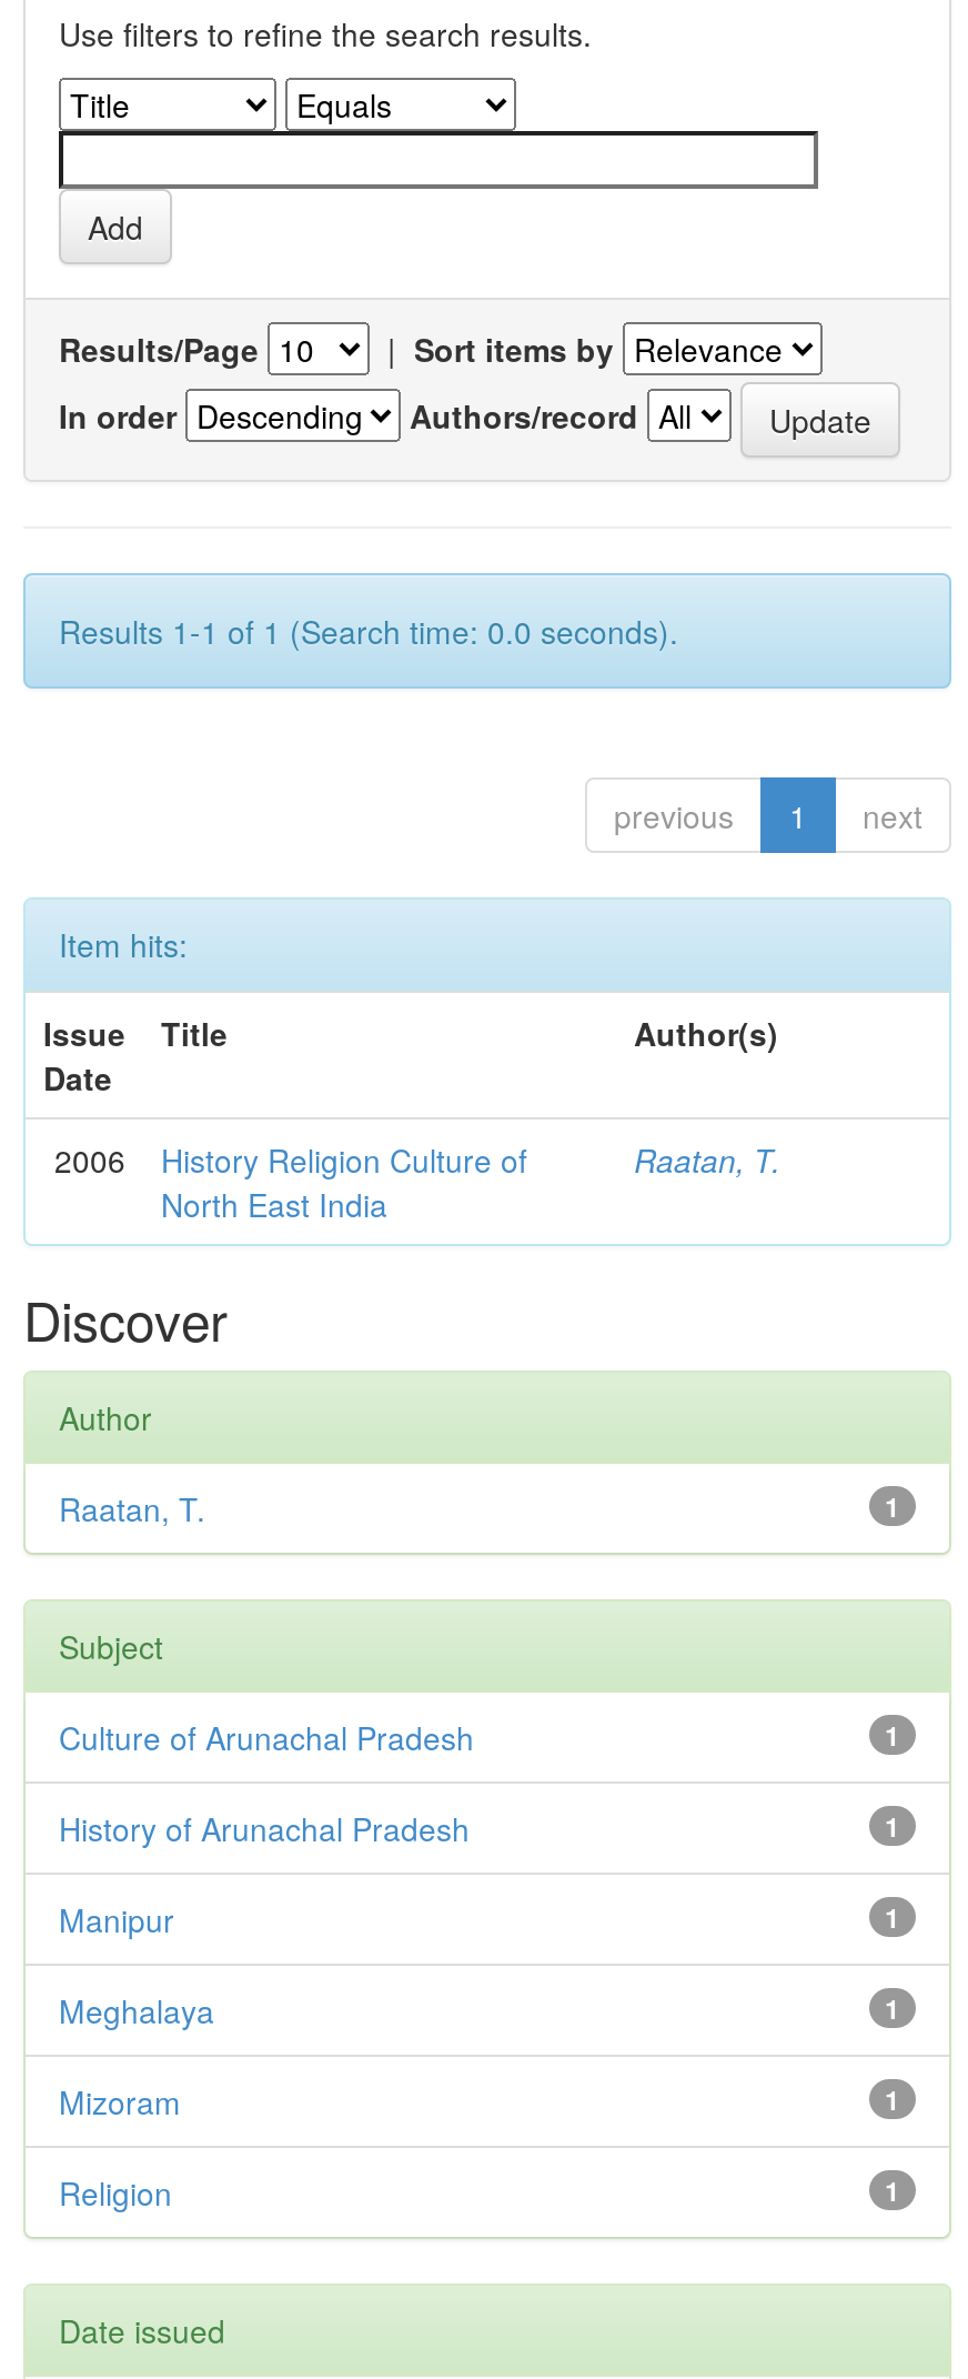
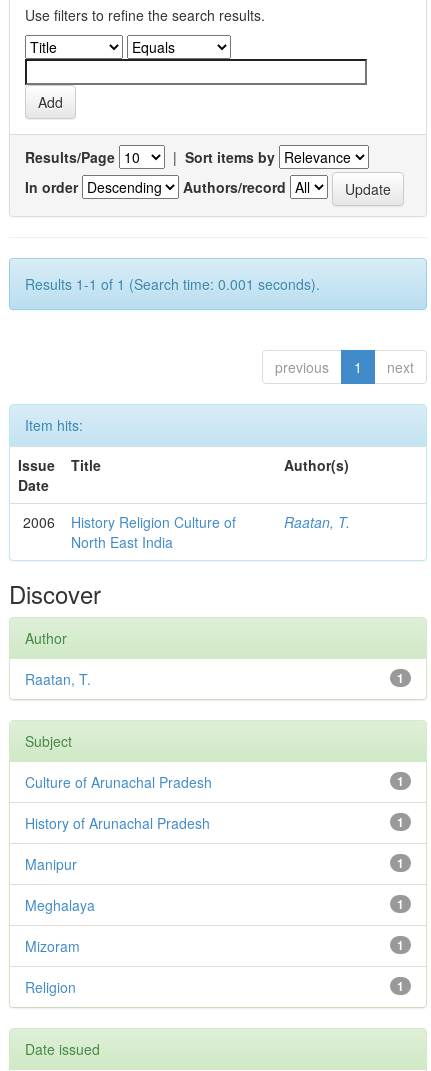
[59,609,678,653] Results 1-1 of 1 (Search time: 0.0 seconds). -> [25,274,320,294] Results 1-1 of 1 (Search time: 0.001 seconds).

